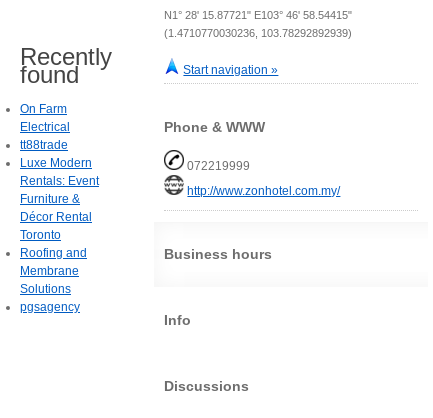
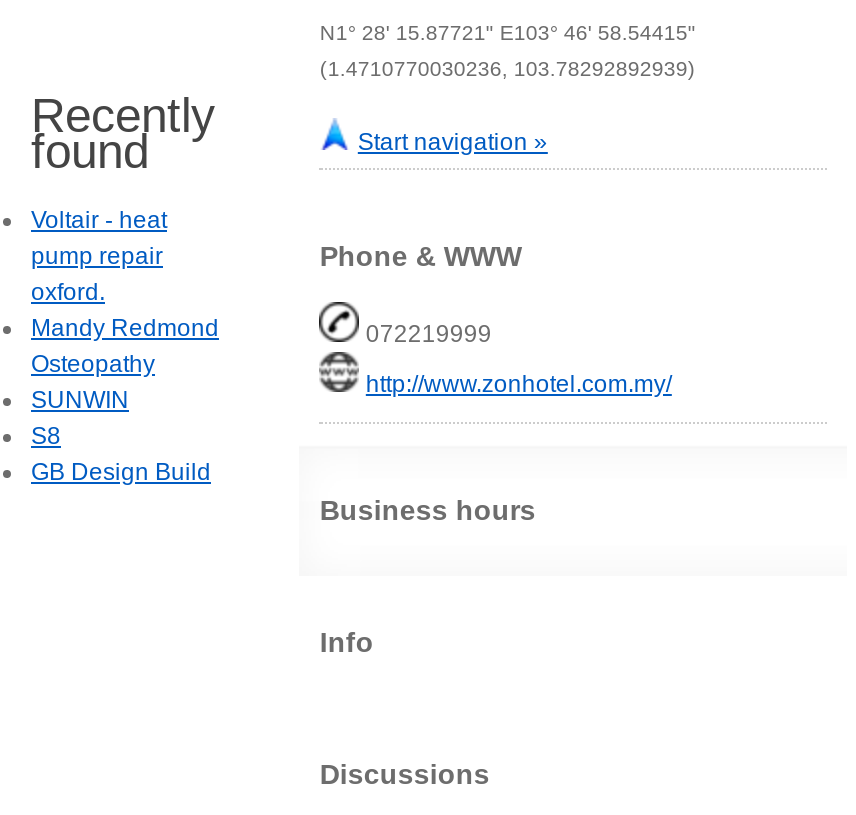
[20,102,99,314] On Farm | Electrical | tt88trade | Luxe Modern | Rentals: Event | Furniture & | Décor Rental | Toronto | Roofing and | Membrane | Solutions | pgsagency -> [31,206,219,486] Voltair - heat | pump repair | oxford. | Mandy Redmond | Osteopathy | SUNWIN | S8 | GB Design Build

